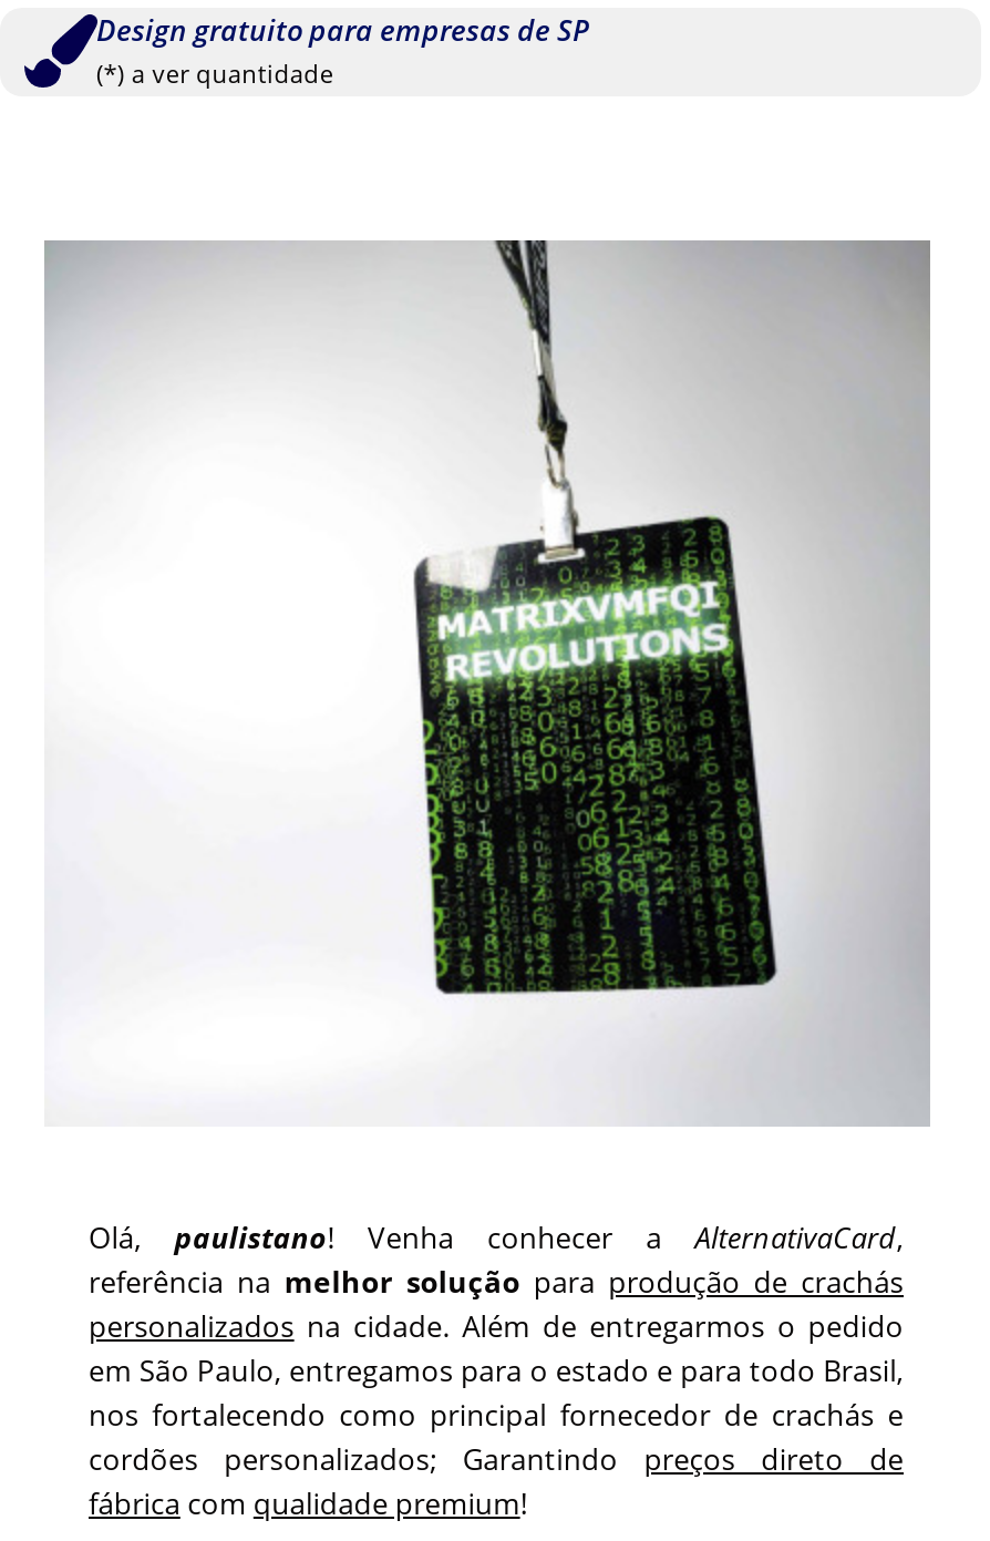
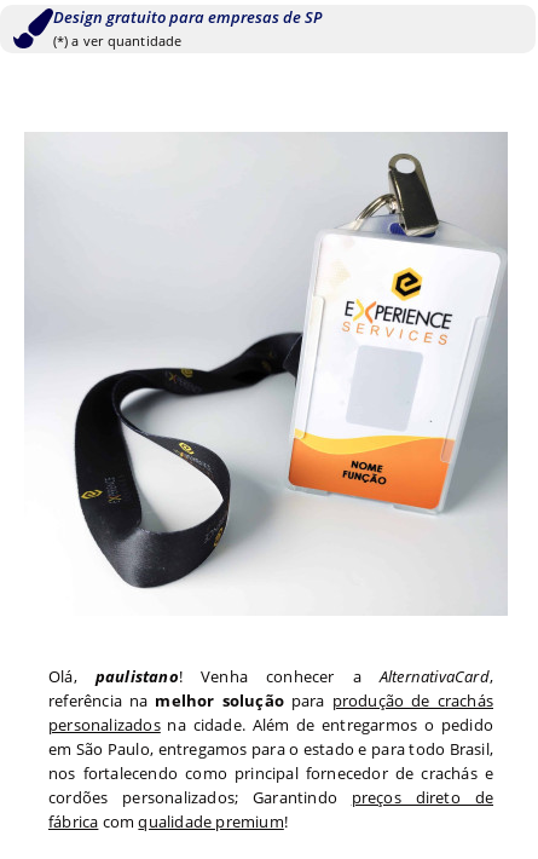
[44,238,928,1080] [image] -> [24,132,507,589] [image]

